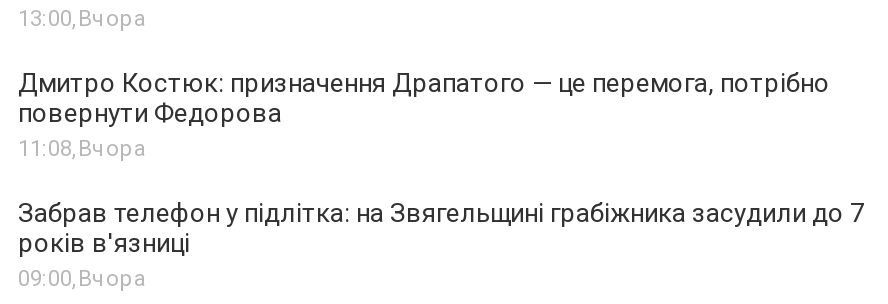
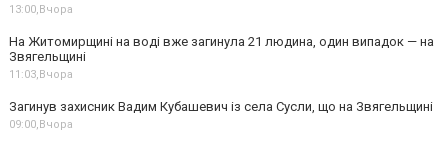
[18,68,830,162] Дмитро Костюк: призначення Драпатого — це перемога, потрібно | повернути Федорова | 11:08, Вчора -> [9,34,434,81] На Житомирщині на воді вже загинула 21 людина, один випадок — на | Звягельщині | 11:03, Вчора
[18,198,864,258] Забрав телефон у підлітка: на Звягельщині грабіжника засудили до 7 | років в'язниці -> [9,99,433,114] Загинув захисник Вадим Кубашевич із села Сусли, що на Звягельщині

